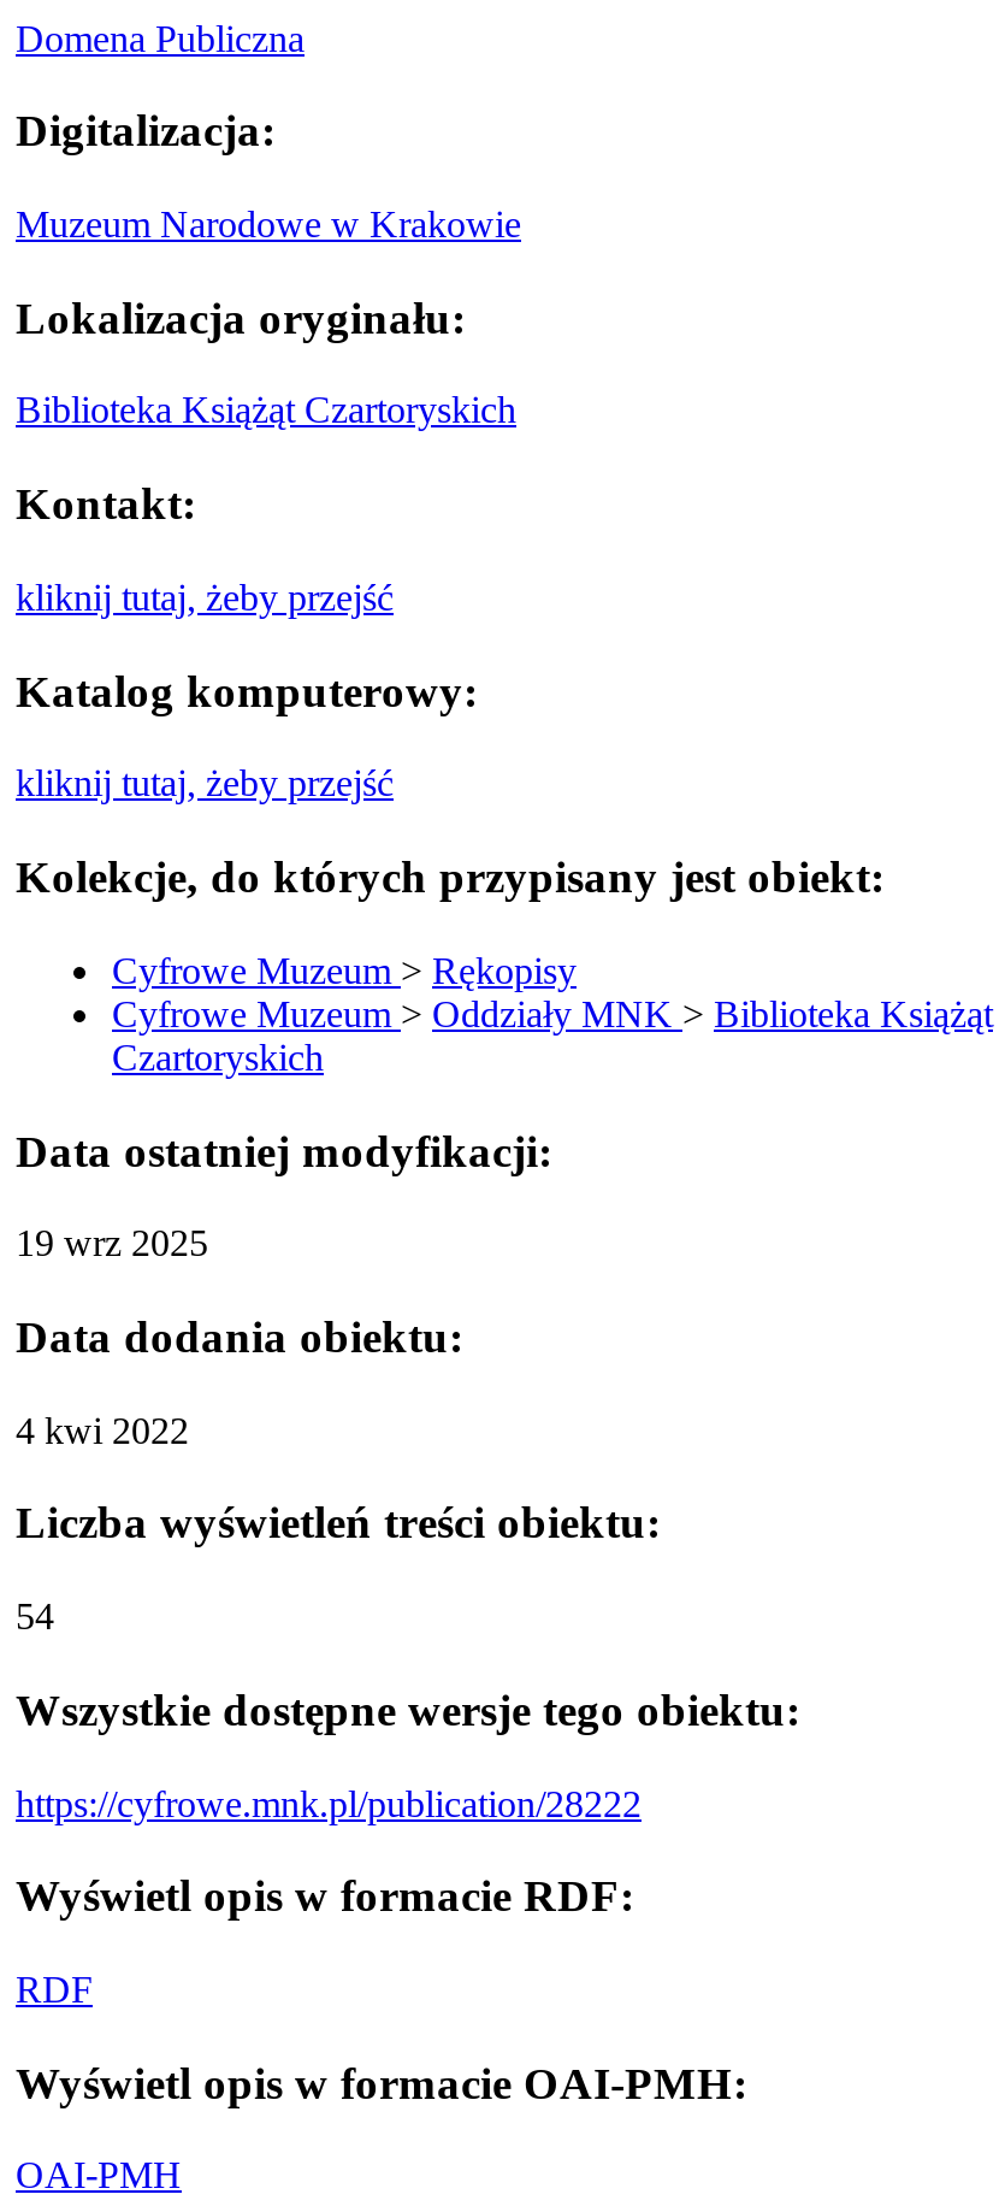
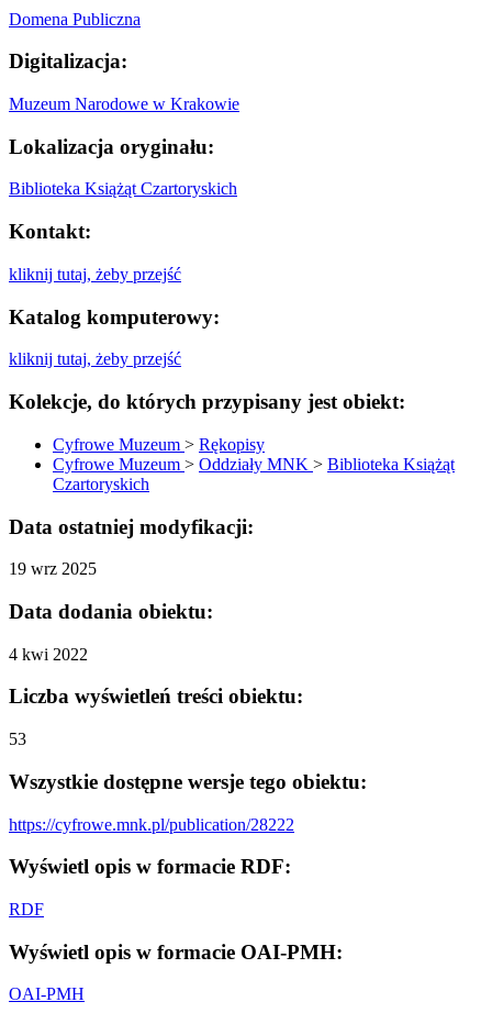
[16,1596,54,1637] 54 -> [9,730,26,748] 53

